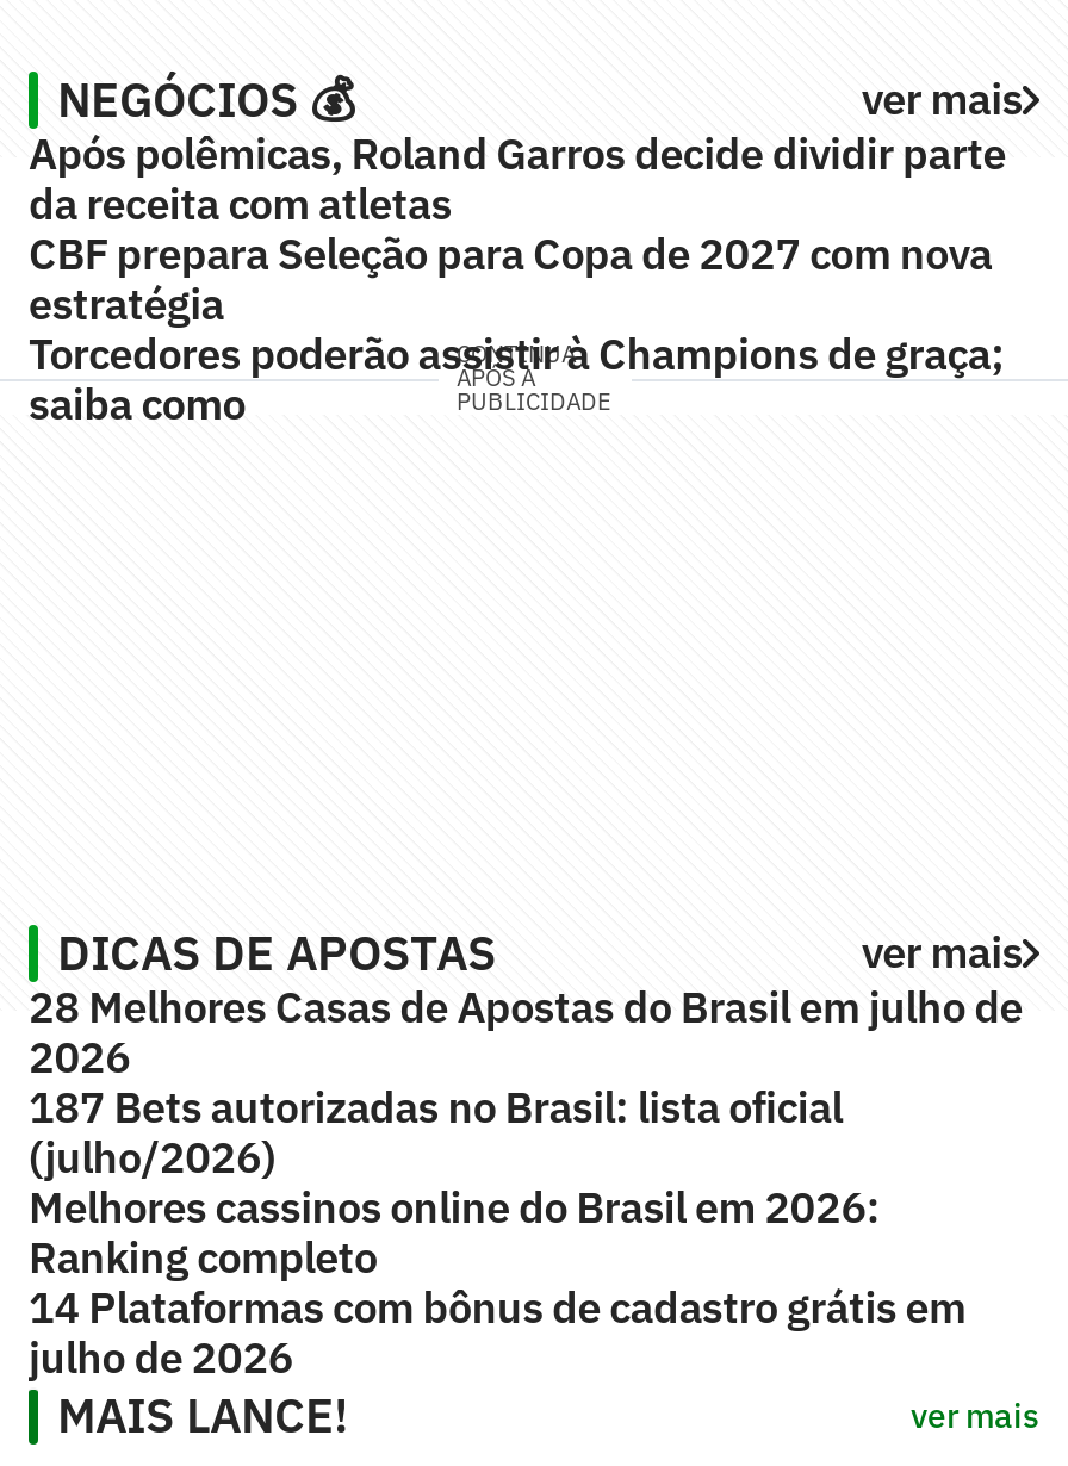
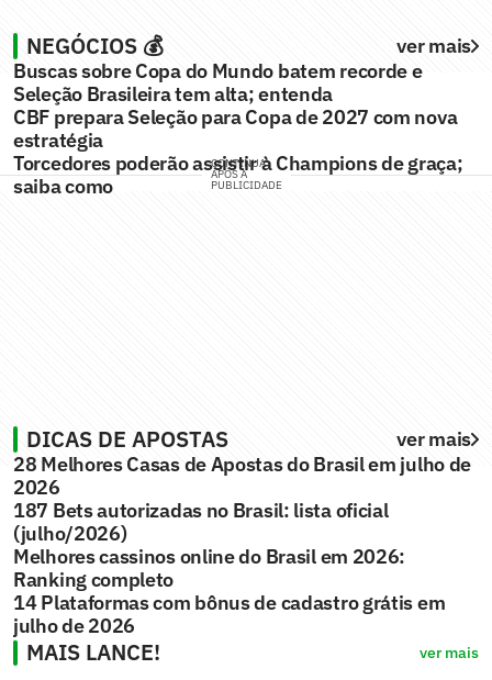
[29,126,1006,231] Após polêmicas, Roland Garros decide dividir parte | da receita com atletas -> [13,58,422,107] Buscas sobre Copa do Mundo batem recorde e | Seleção Brasileira tem alta; entenda

